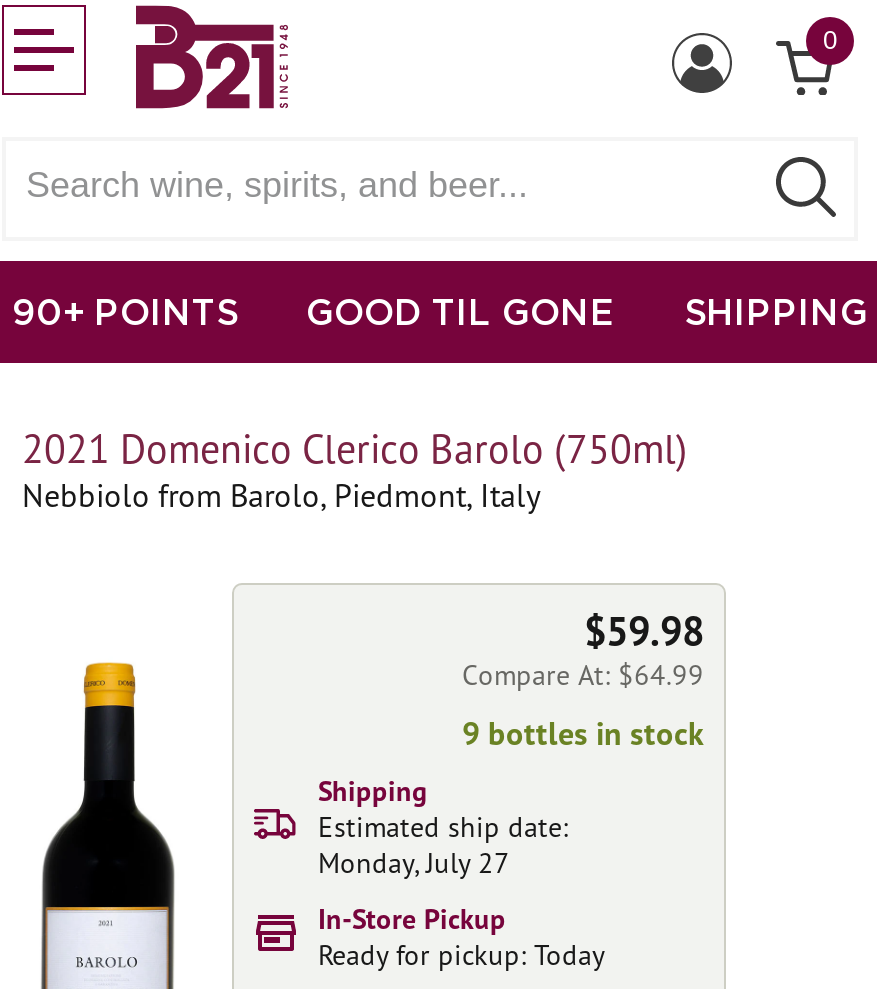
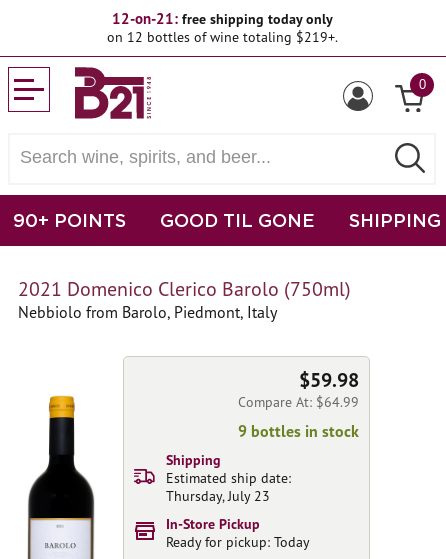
none -> [106,9,337,46] 12-on-21: free shipping today only | on 12 bottles of wine totaling $219+.
[318,845,510,881] Monday, July 27 -> [166,487,270,505] Thursday, July 23

